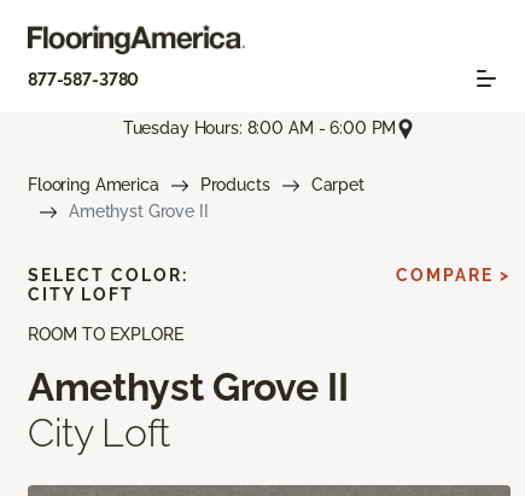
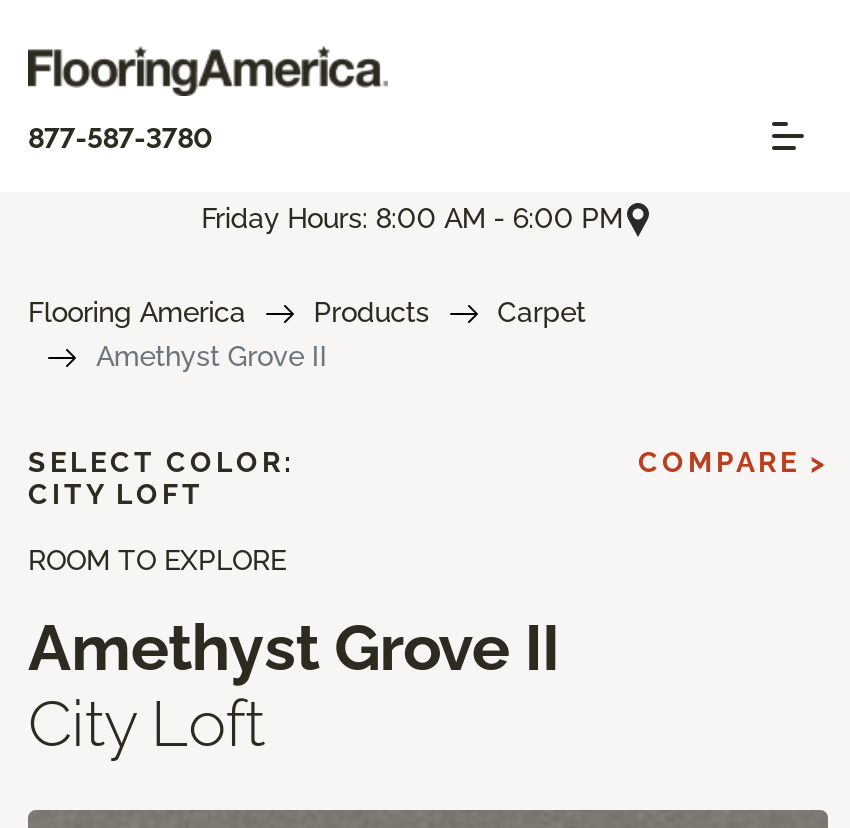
[123,119,396,138] Tuesday Hours: 8:00 AM - 6:00 PM -> [201,202,623,234] Friday Hours: 8:00 AM - 6:00 PM

